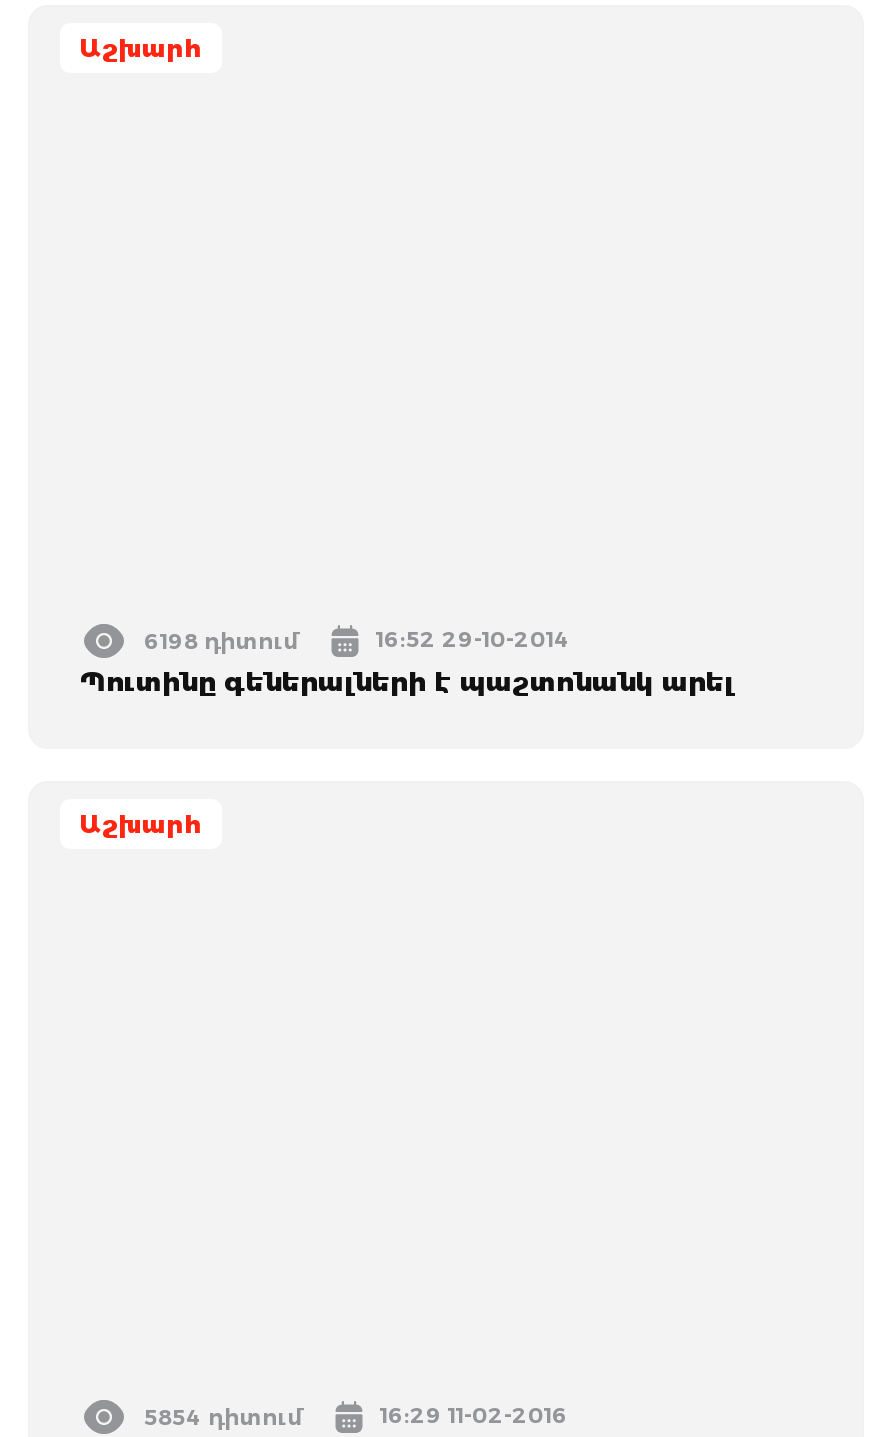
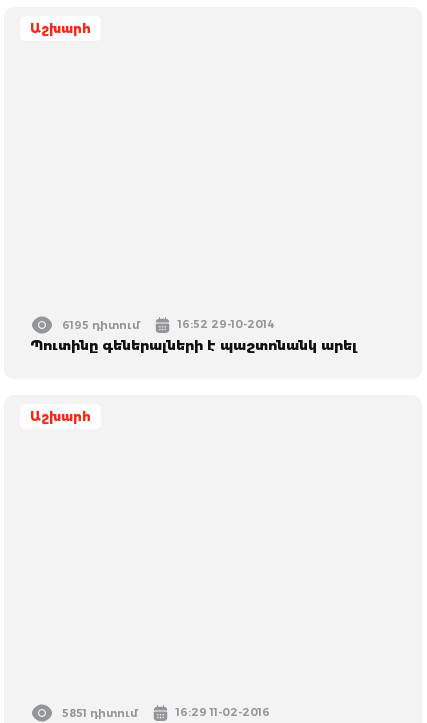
[144,626,300,654] 6198 դիտում -> [62,318,140,332] 6195 դիտում
[144,1402,304,1430] 5854 դիտում -> [62,706,138,720] 5851 դիտում

